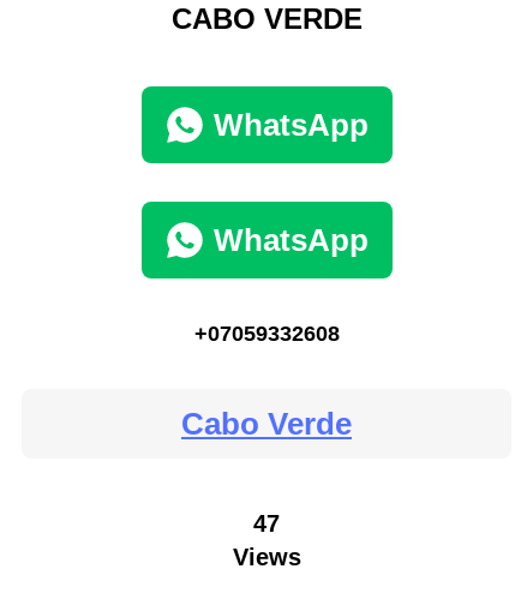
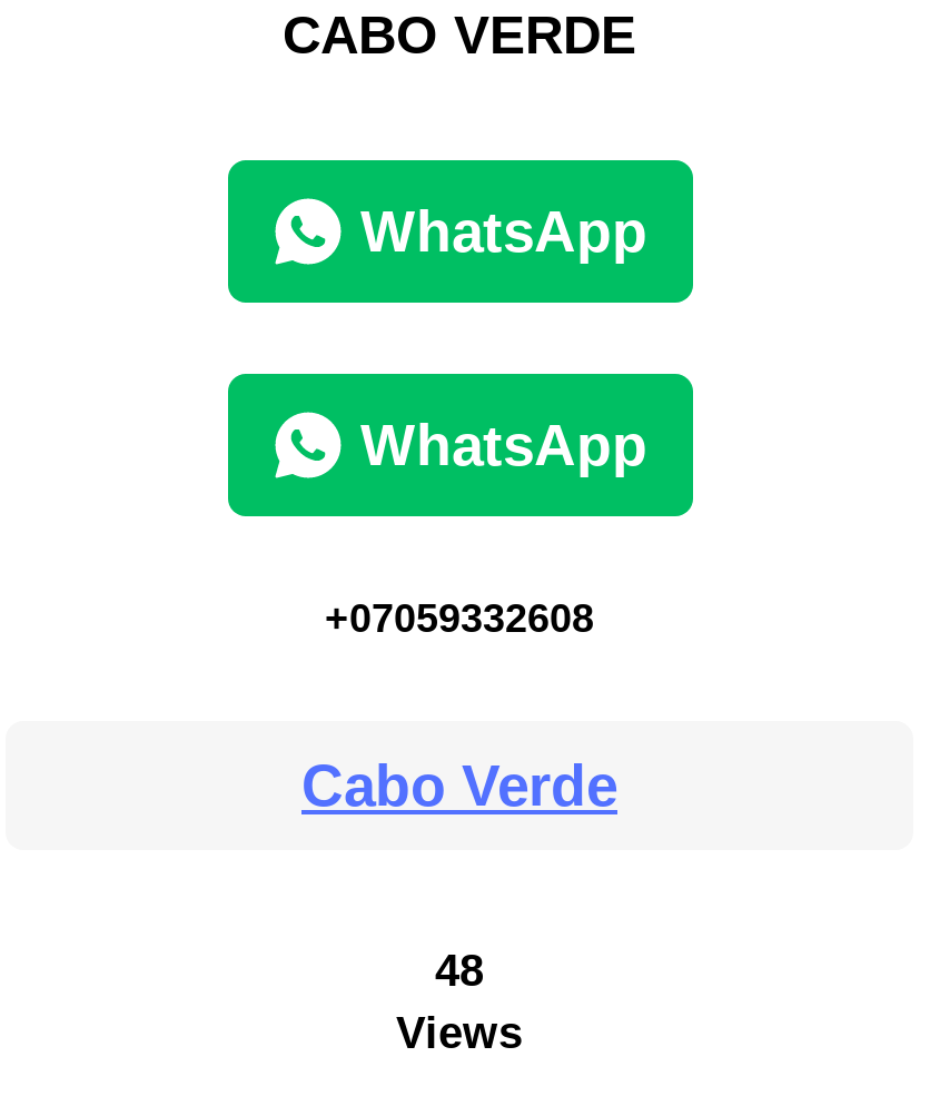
[253,510,280,536] 47 -> [435,945,484,994] 48

